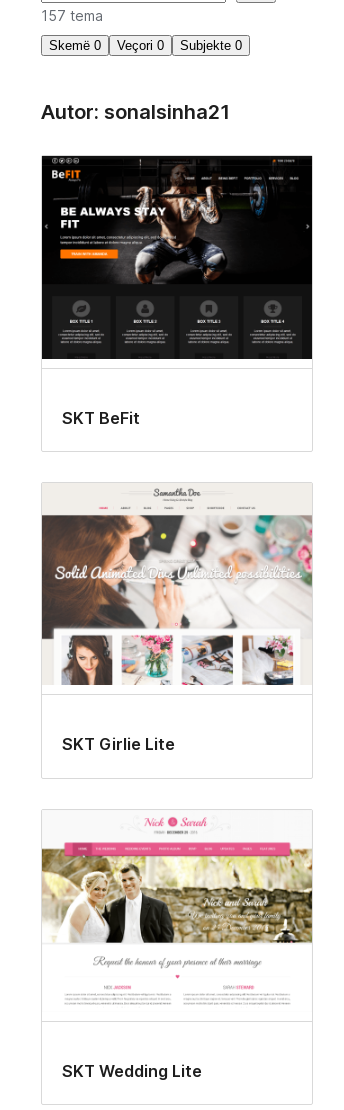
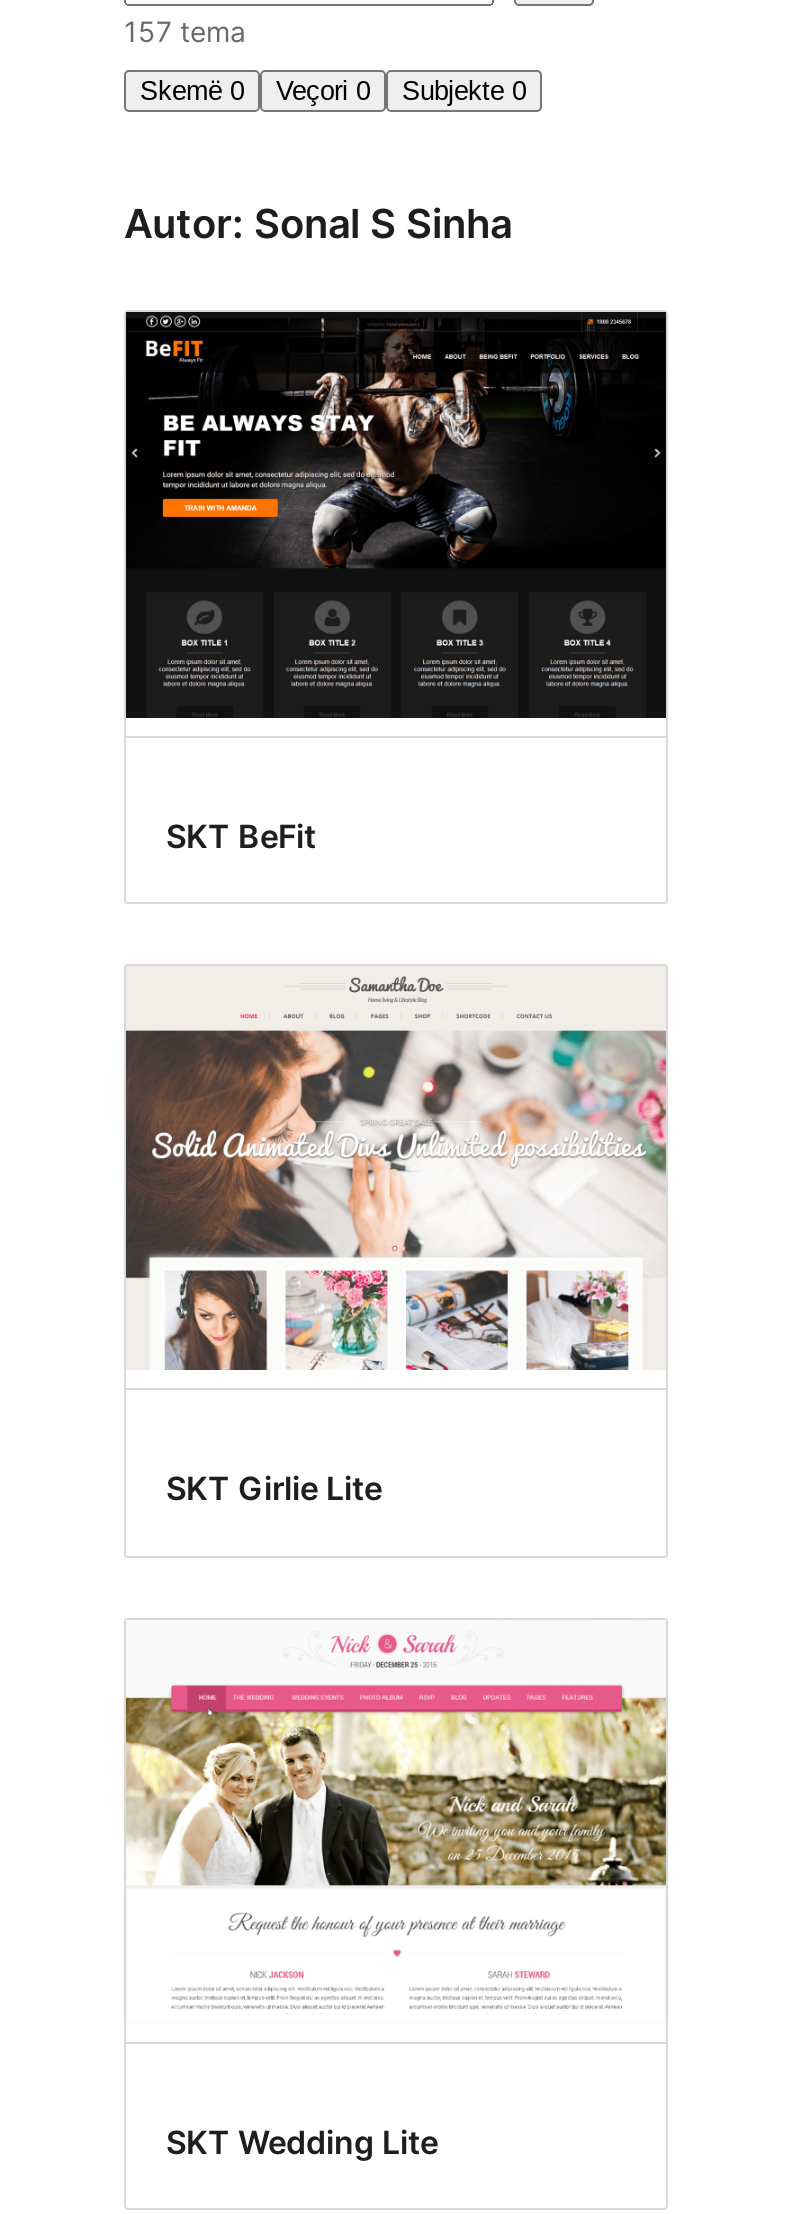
[41,100,230,124] Autor: sonalsinha21 -> [124,200,512,248] Autor: Sonal S Sinha

